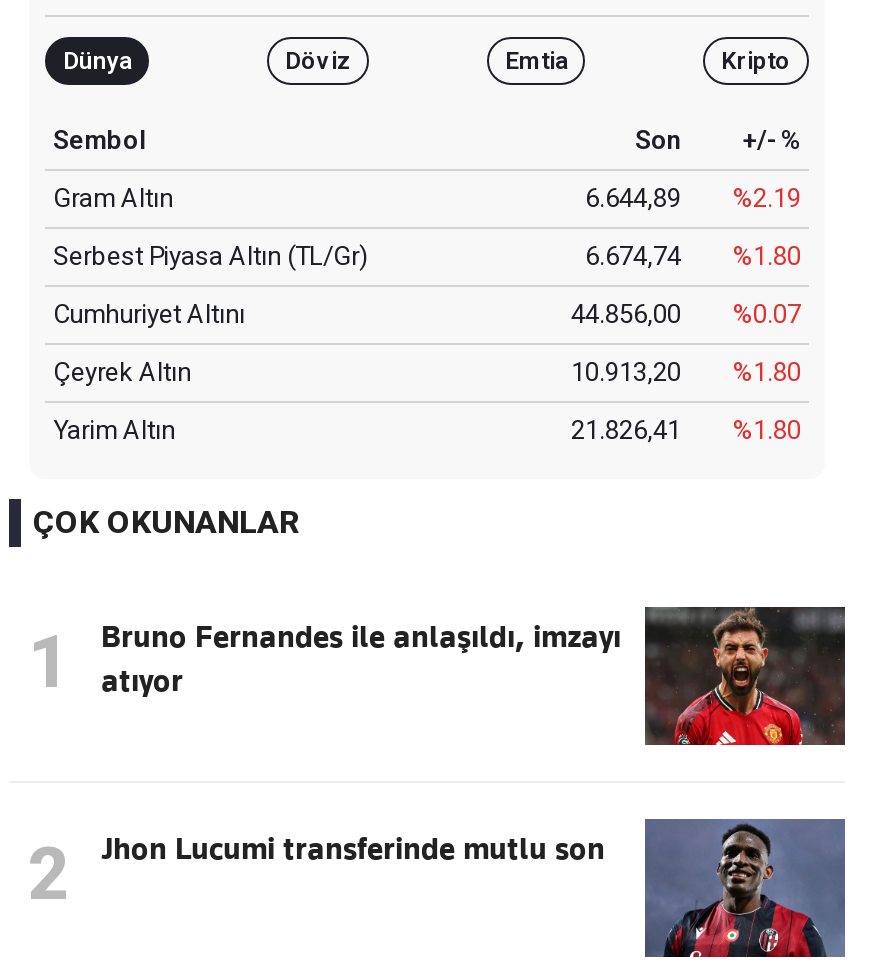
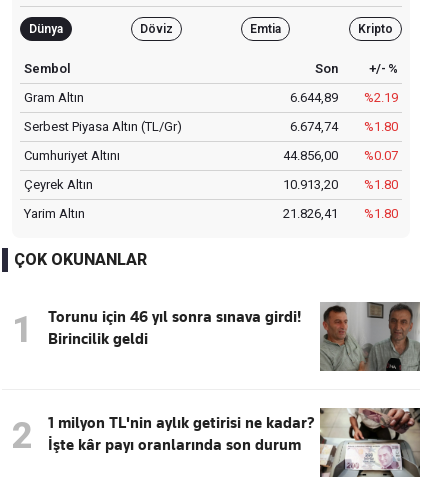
[101,605,845,747] [image] | Bruno Fernandes ile anlaşıldı, imzayı | atıyor -> [48,302,420,372] [image] | Torunu için 46 yıl sonra sınava girdi! | Birincilik geldi
[101,817,847,959] [image] | Jhon Lucumi transferinde mutlu son -> [48,407,421,478] [image] | 1 milyon TL'nin aylık getirisi ne kadar? | İşte kâr payı oranlarında son durum

